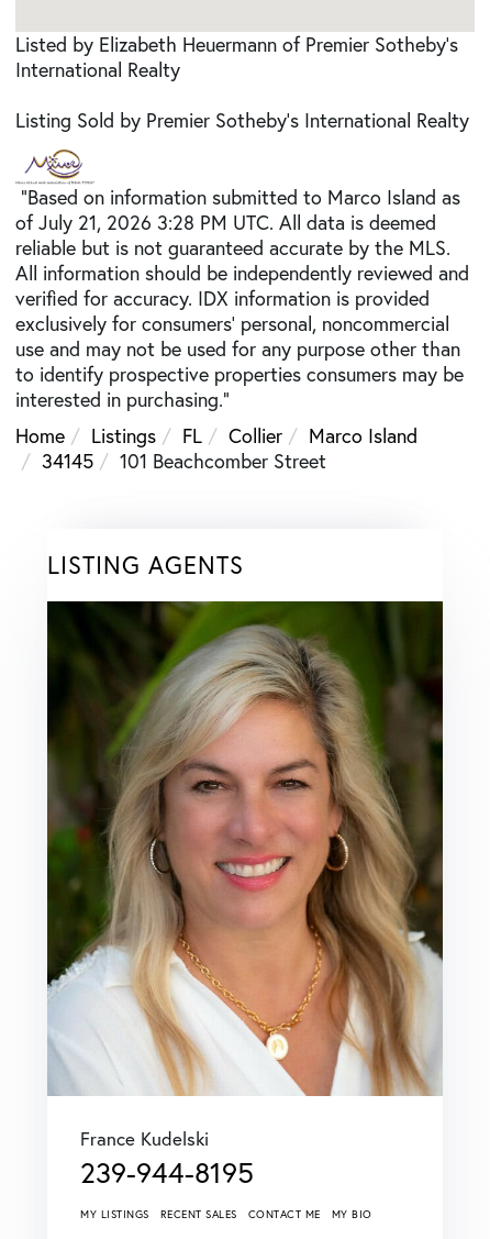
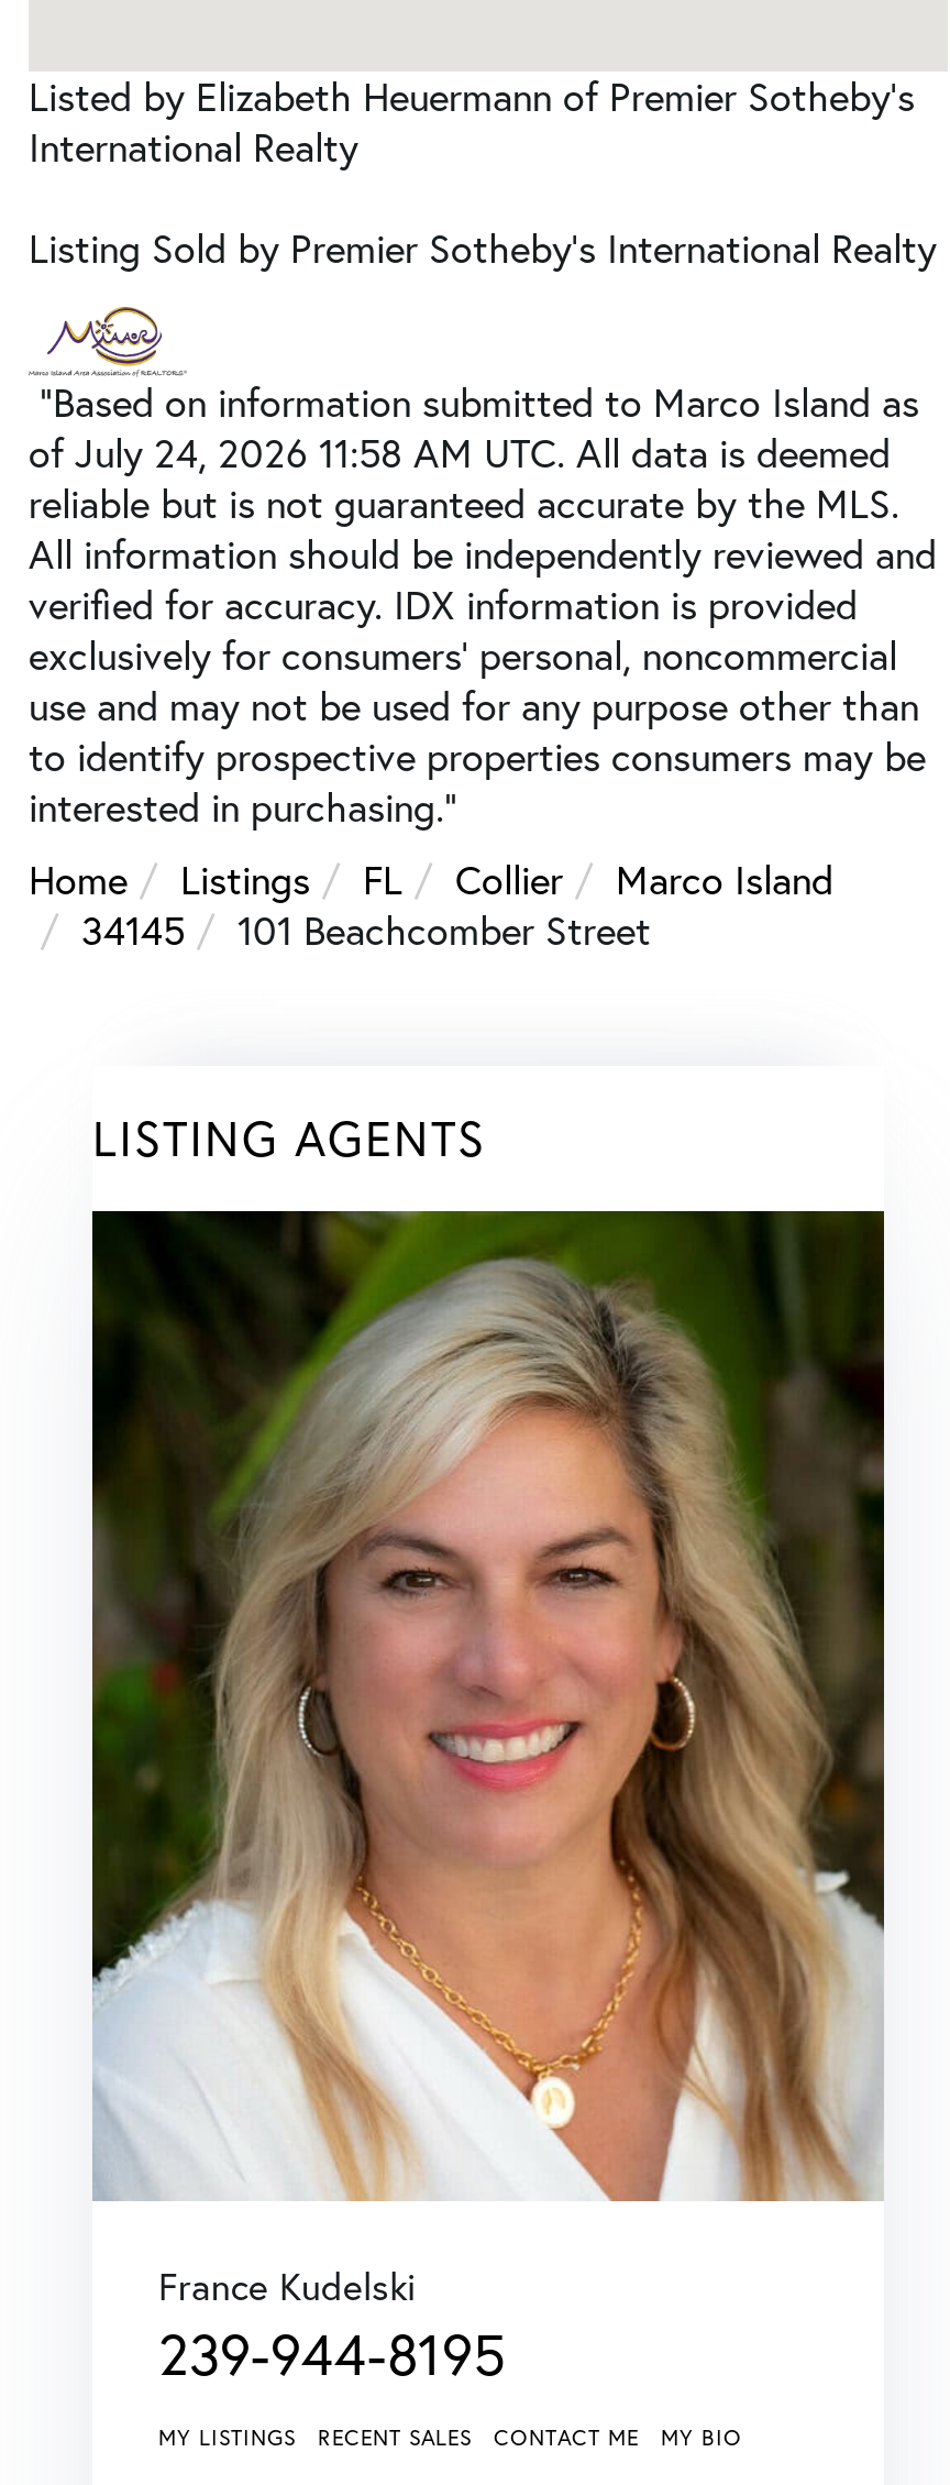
[15,210,436,235] of July 21, 2026 3:28 PM UTC. All data is deemed -> [29,428,891,478] of July 24, 2026 11:58 AM UTC. All data is deemed

